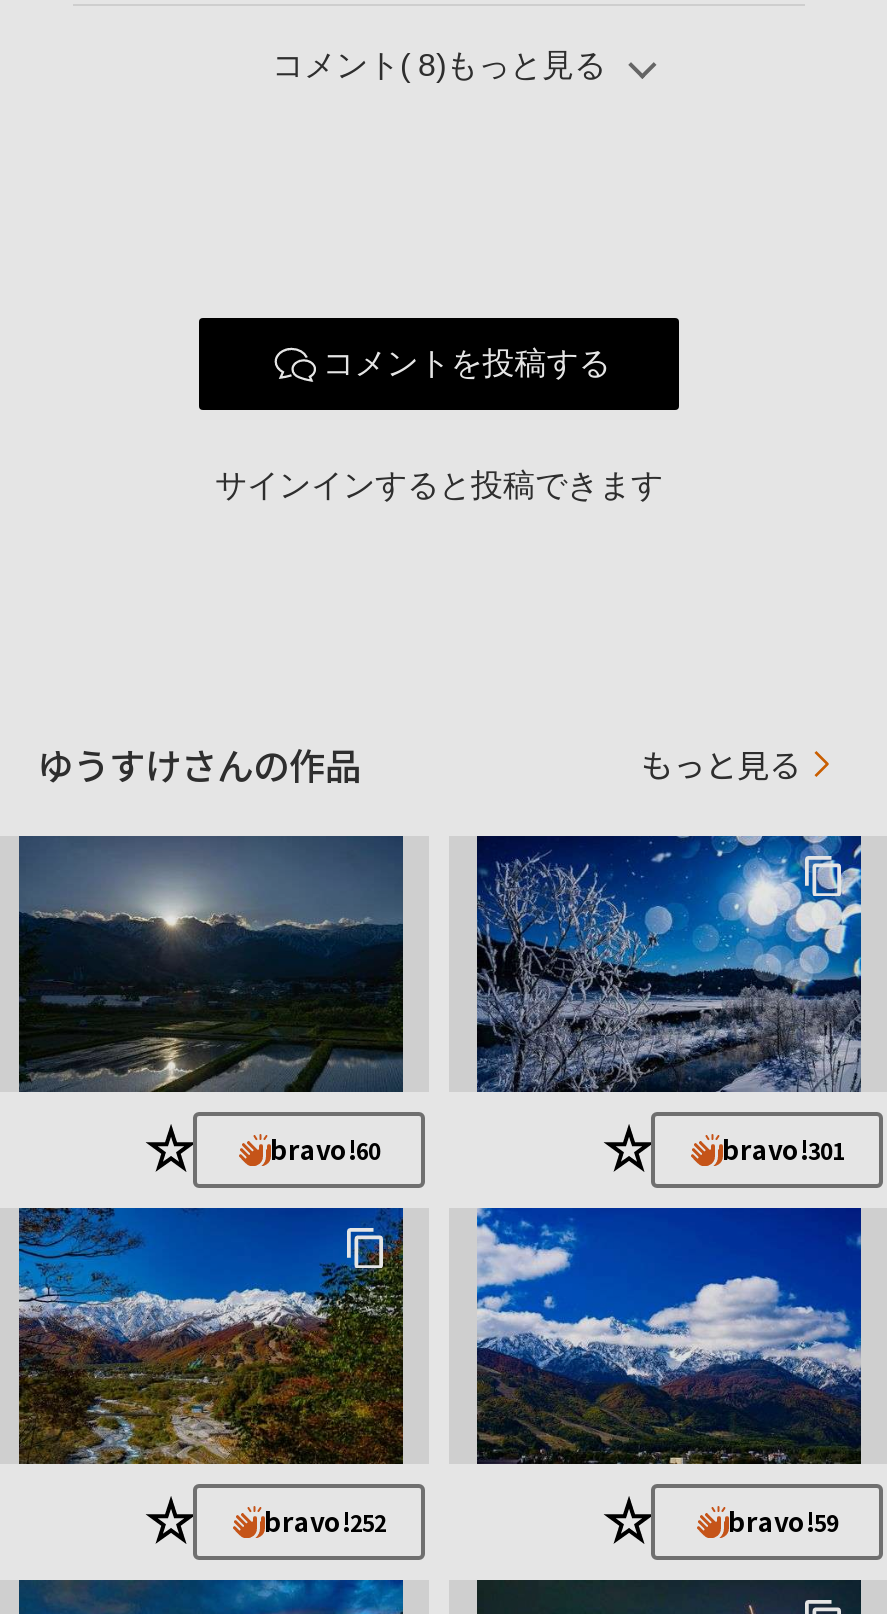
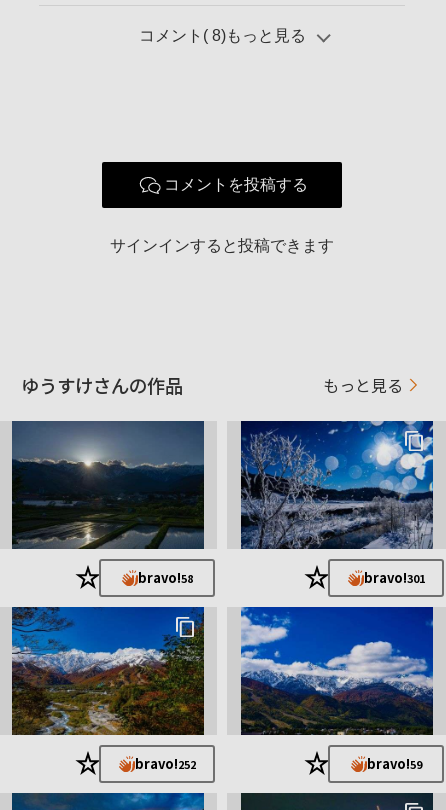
[270,1131,380,1169] bravo!60 -> [137,568,192,587] bravo!58

